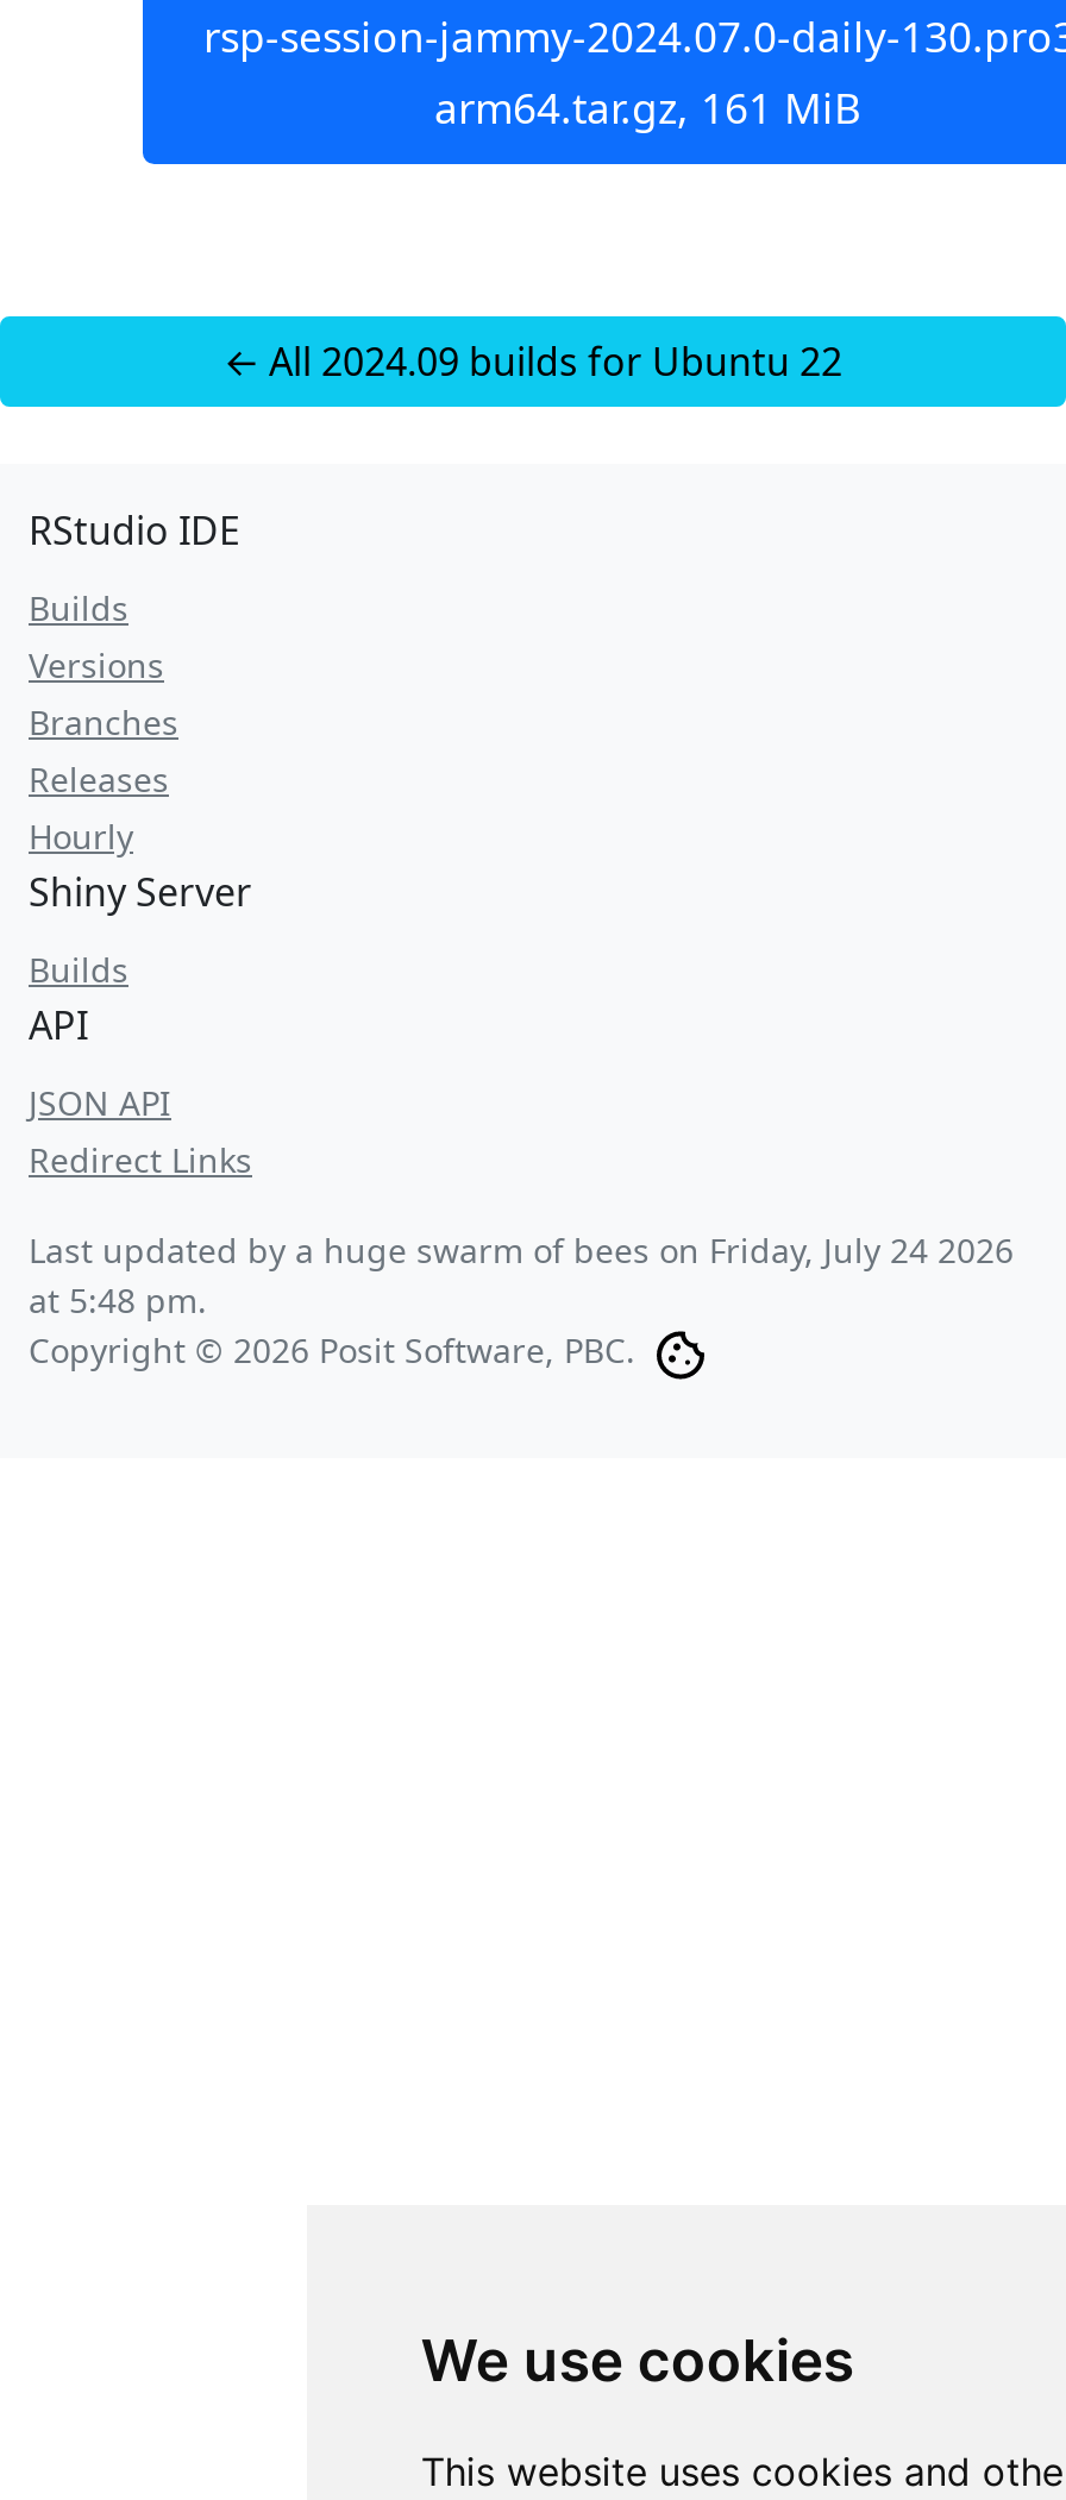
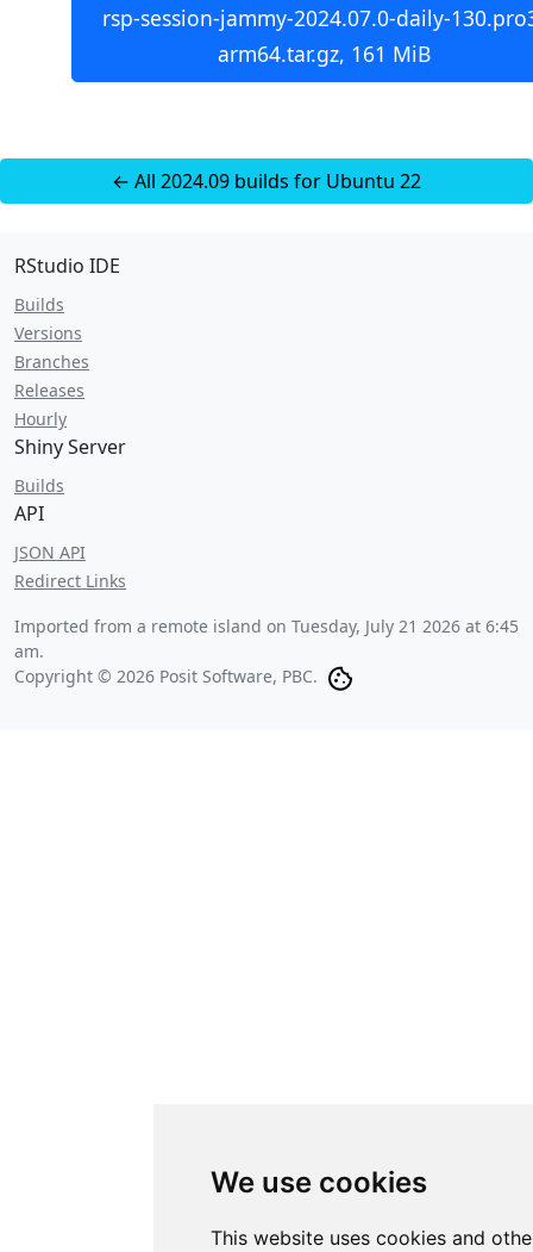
[29,1227,1014,1323] Last updated by a huge swarm of bees on Friday, July 24 2026 | at 5:48 pm. -> [14,615,519,662] Imported from a remote island on Tuesday, July 21 2026 at 6:45 | am.

